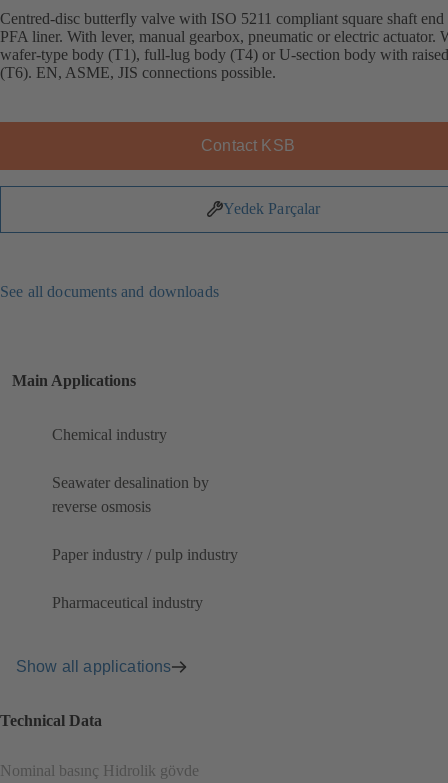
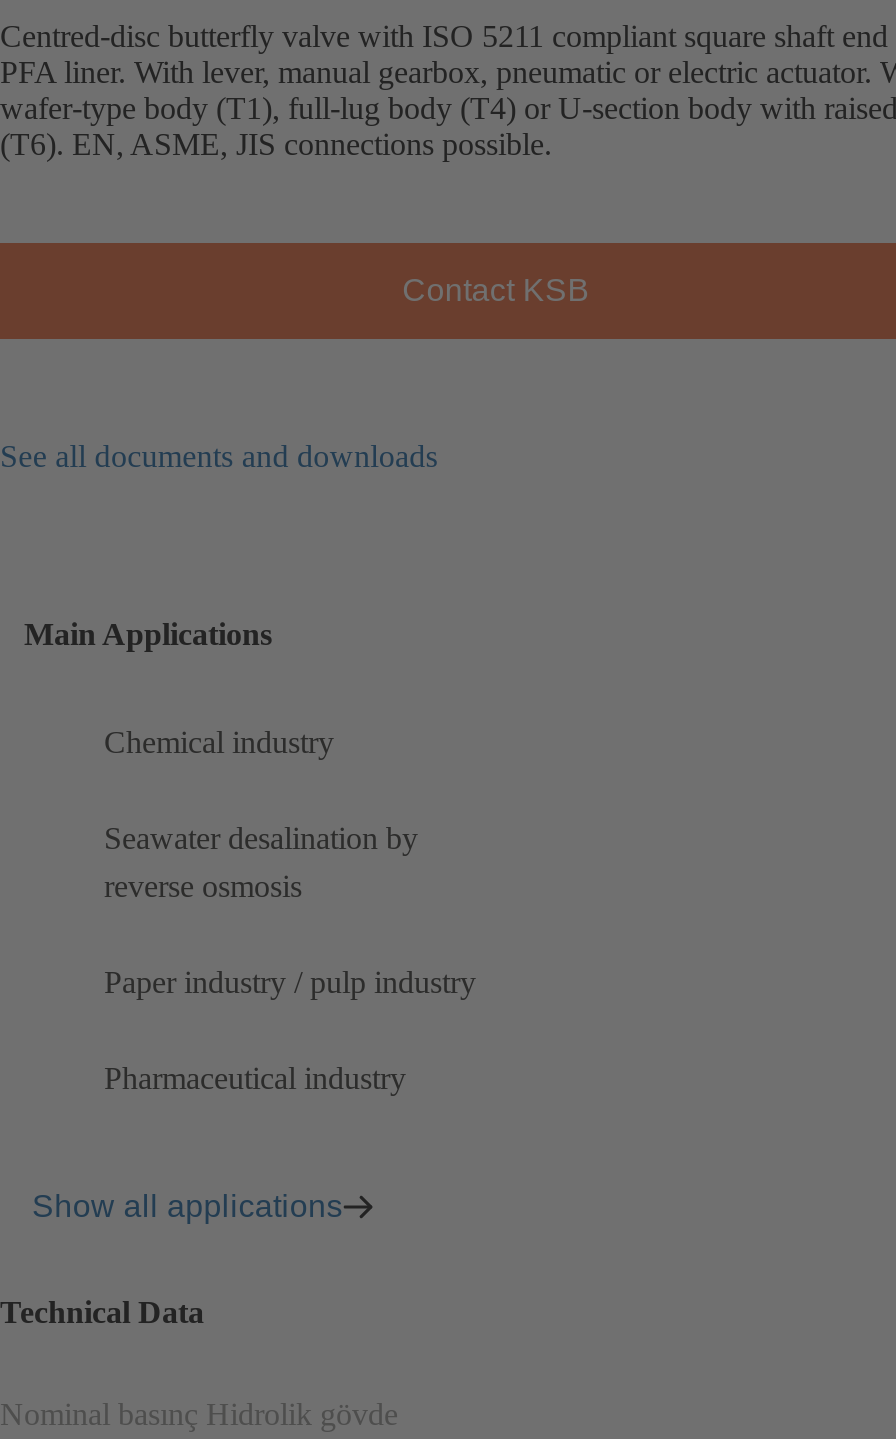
[223,200,321,217] Yedek Parçalar -> none

